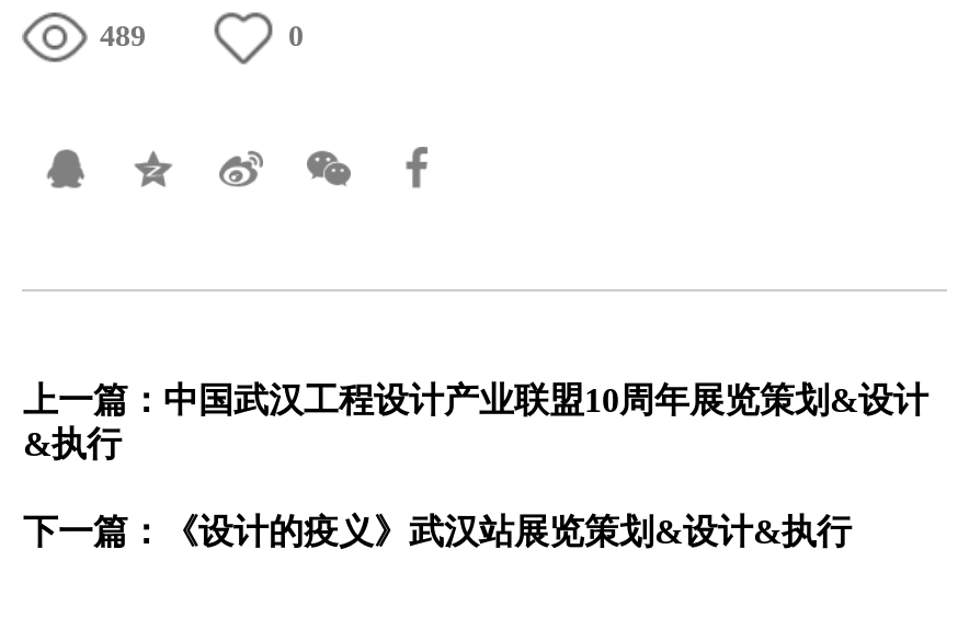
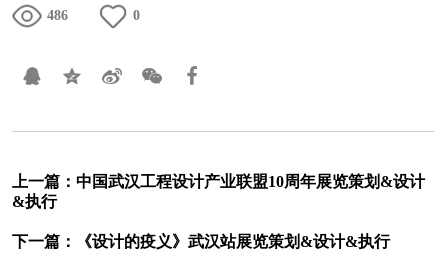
[100,21,146,54] 489 -> [47,8,68,23] 486

